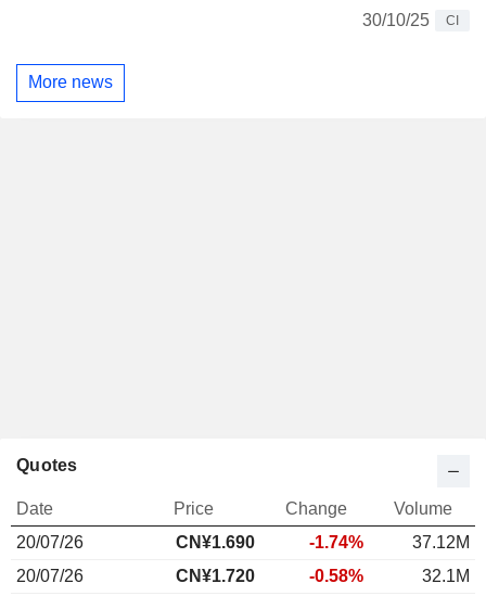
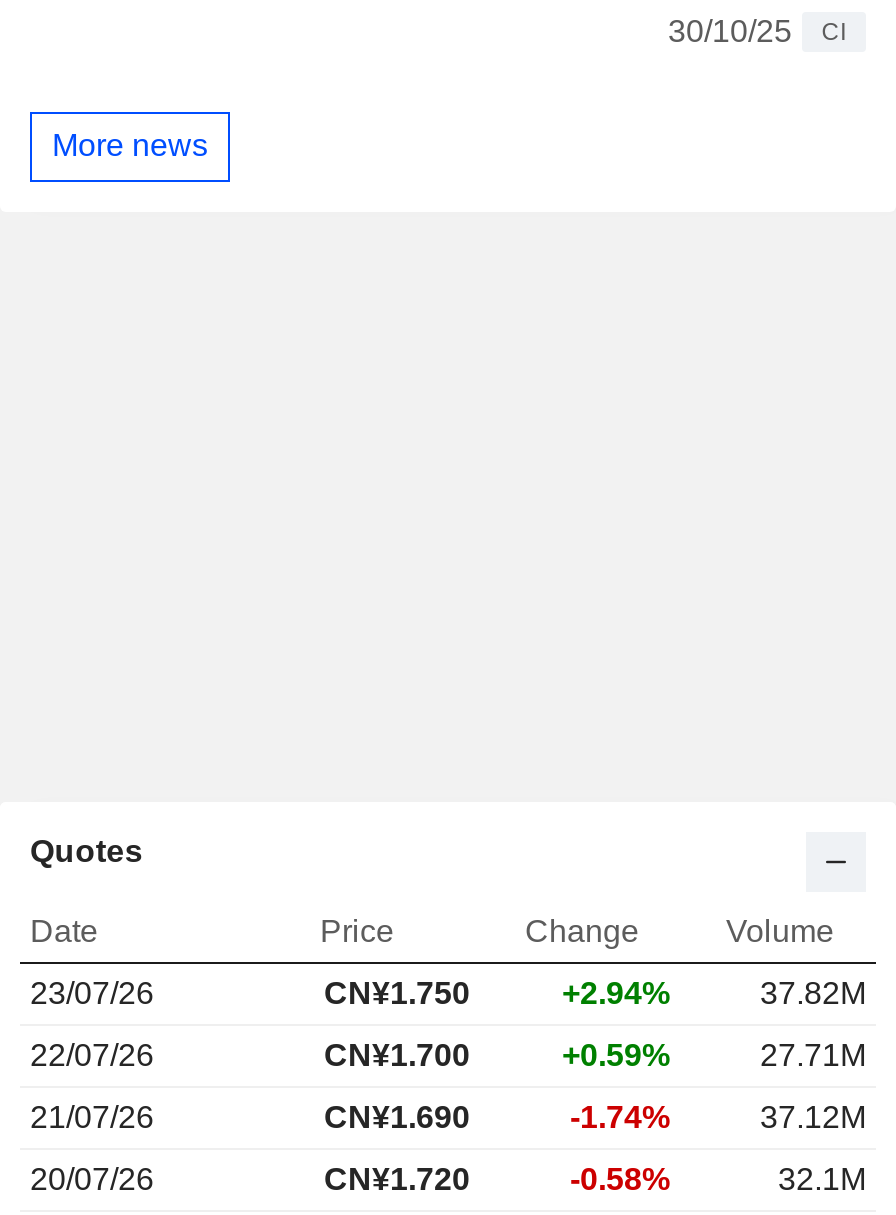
[16,533,84,551] 20/07/26 -> [30,976,866,1134] 23/07/26 | CN¥1.750 | +2.94% | 37.82M | 22/07/26 | CN¥1.700 | +0.59% | 27.71M | 21/07/26

